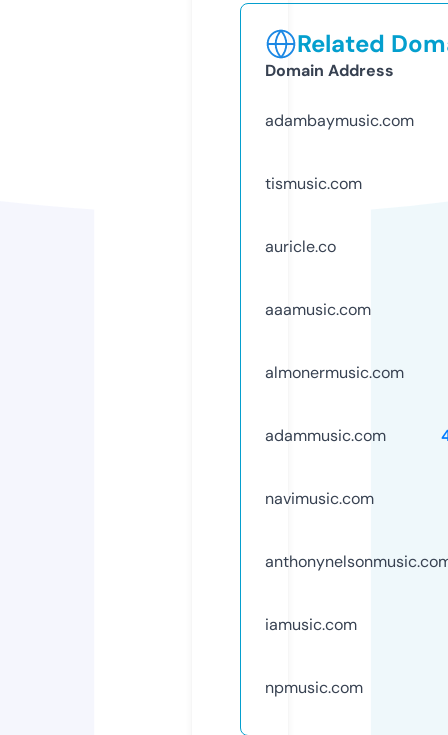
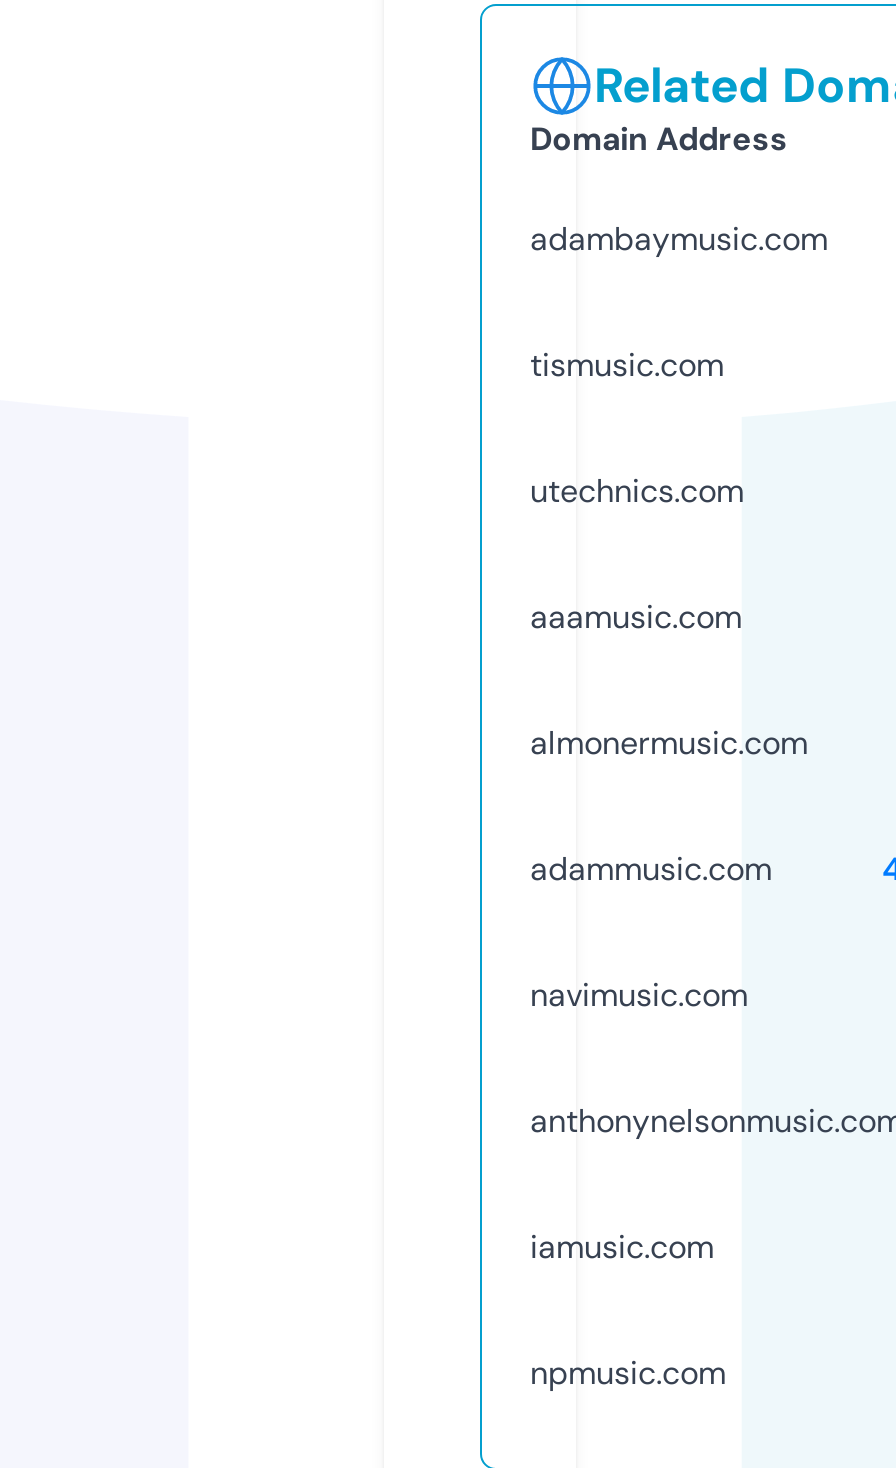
[265,236,336,257] auricle.co -> [530,470,744,512] utechnics.com

